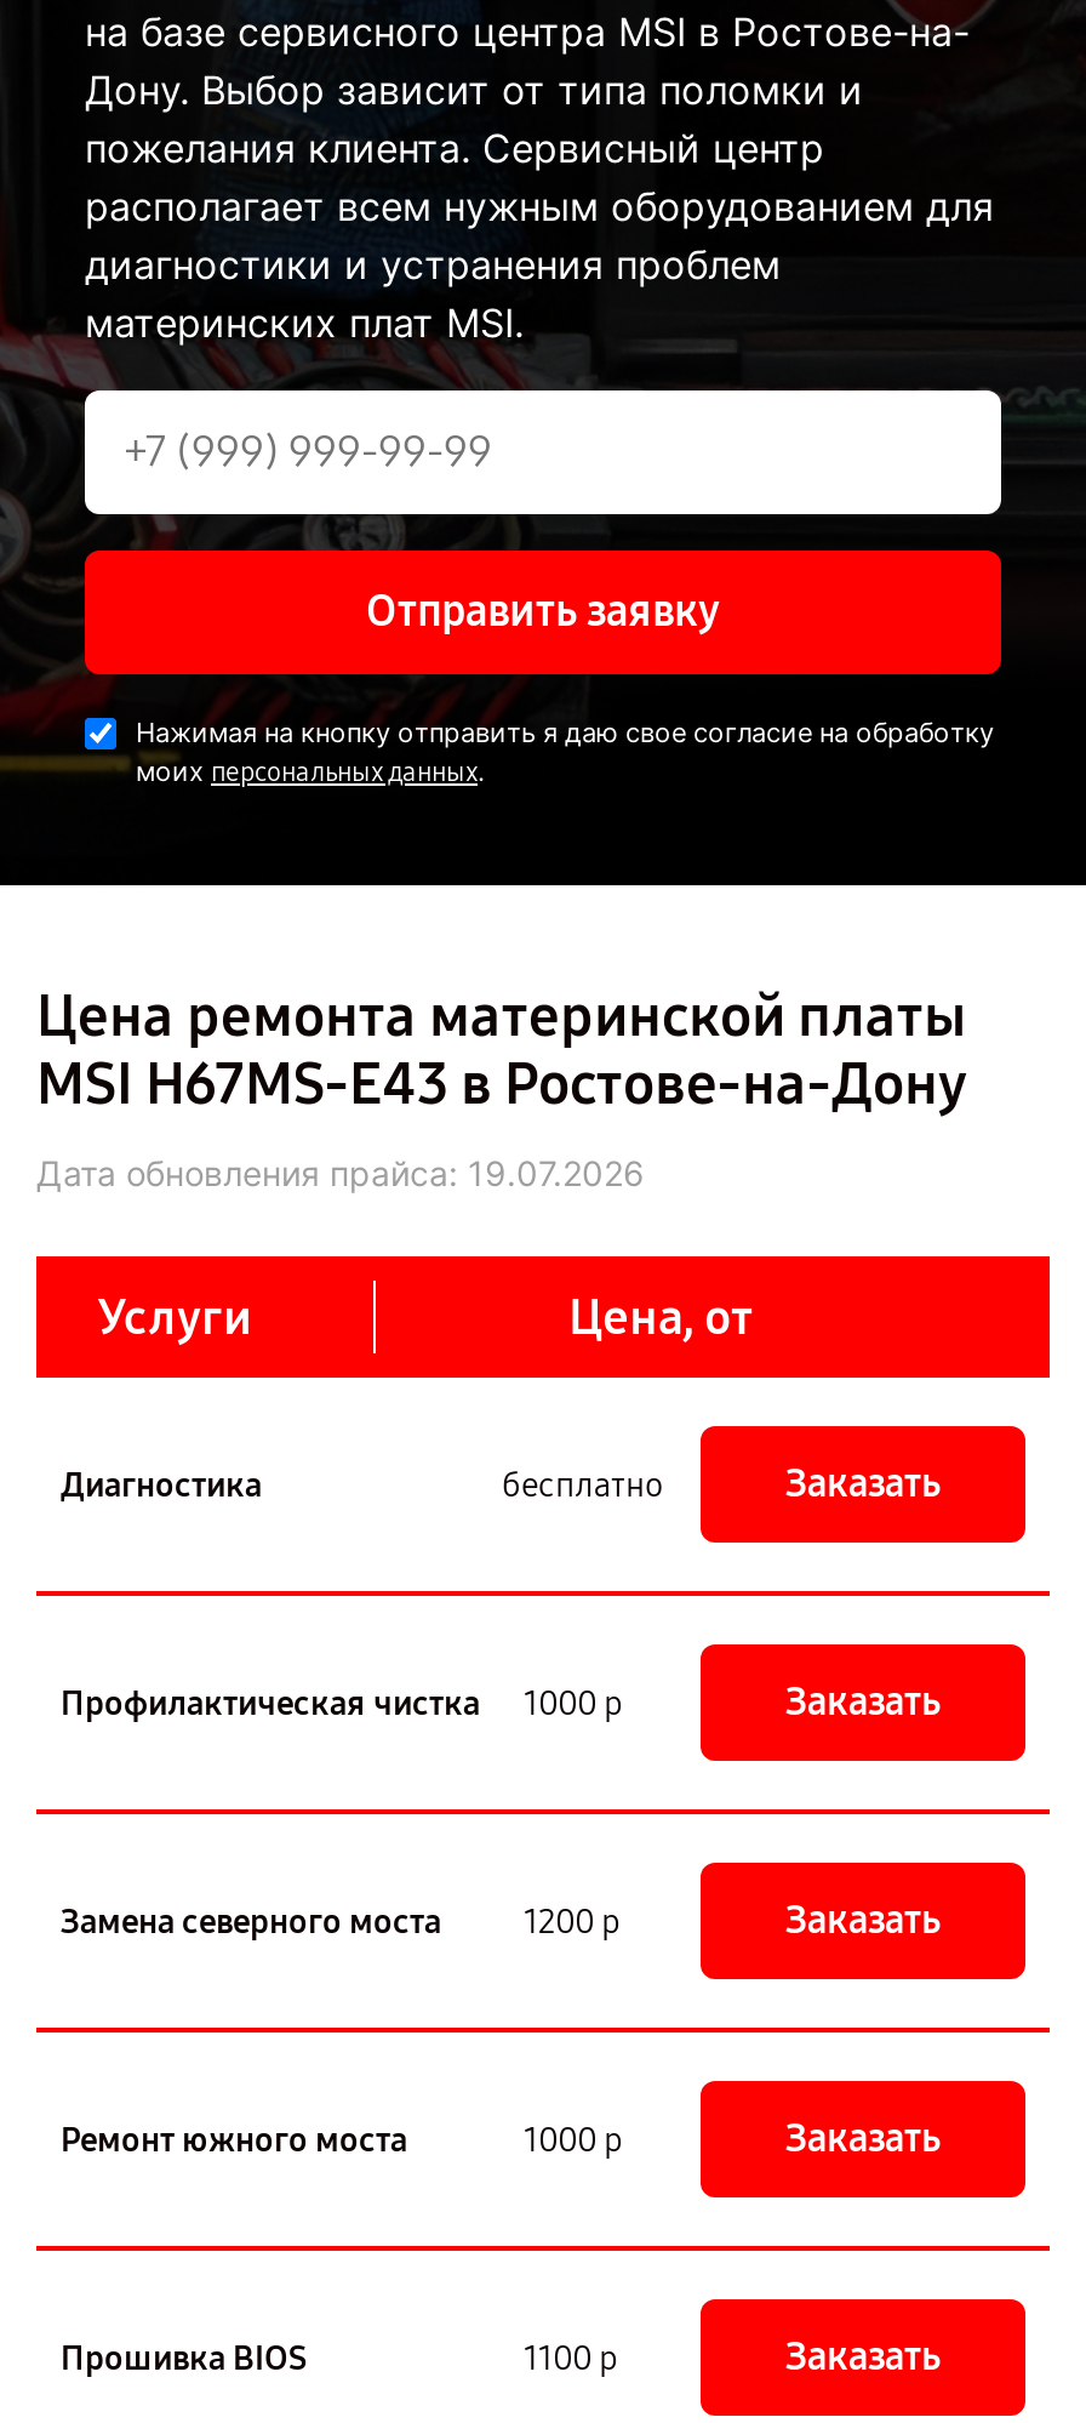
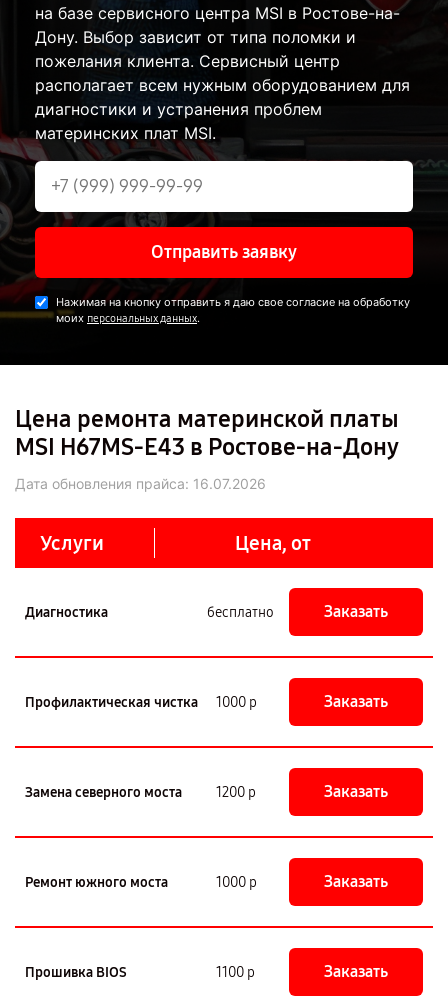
[36,1152,645,1193] Дата обновления прайса: 19.07.2026 -> [15,475,266,492] Дата обновления прайса: 16.07.2026

